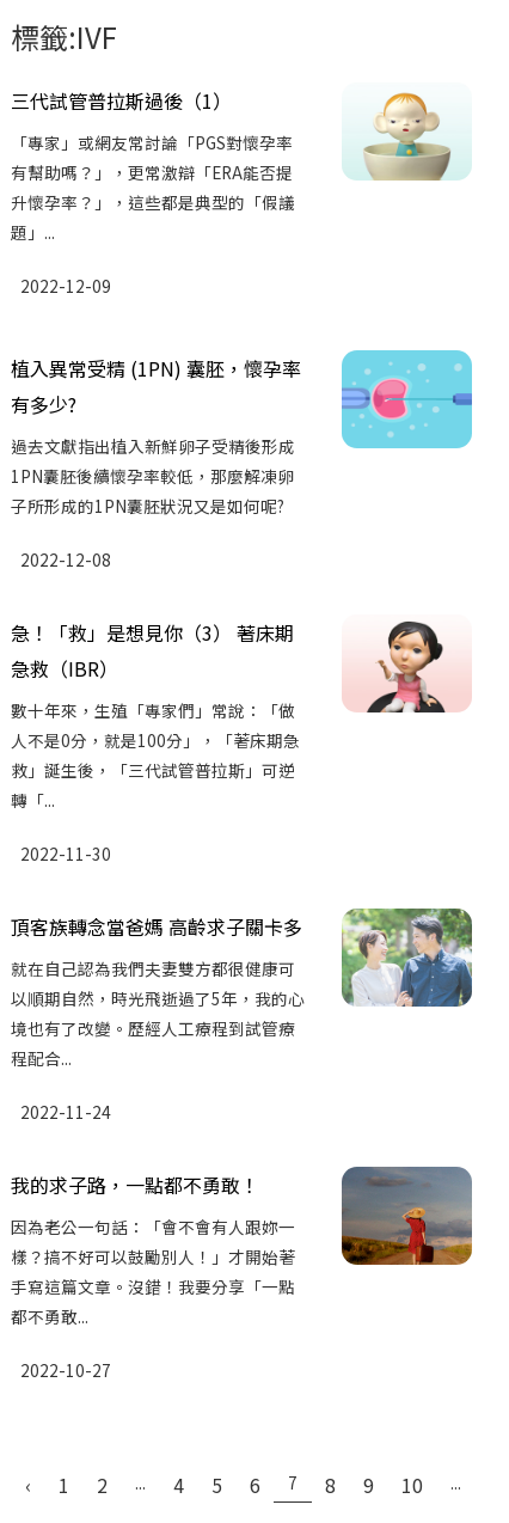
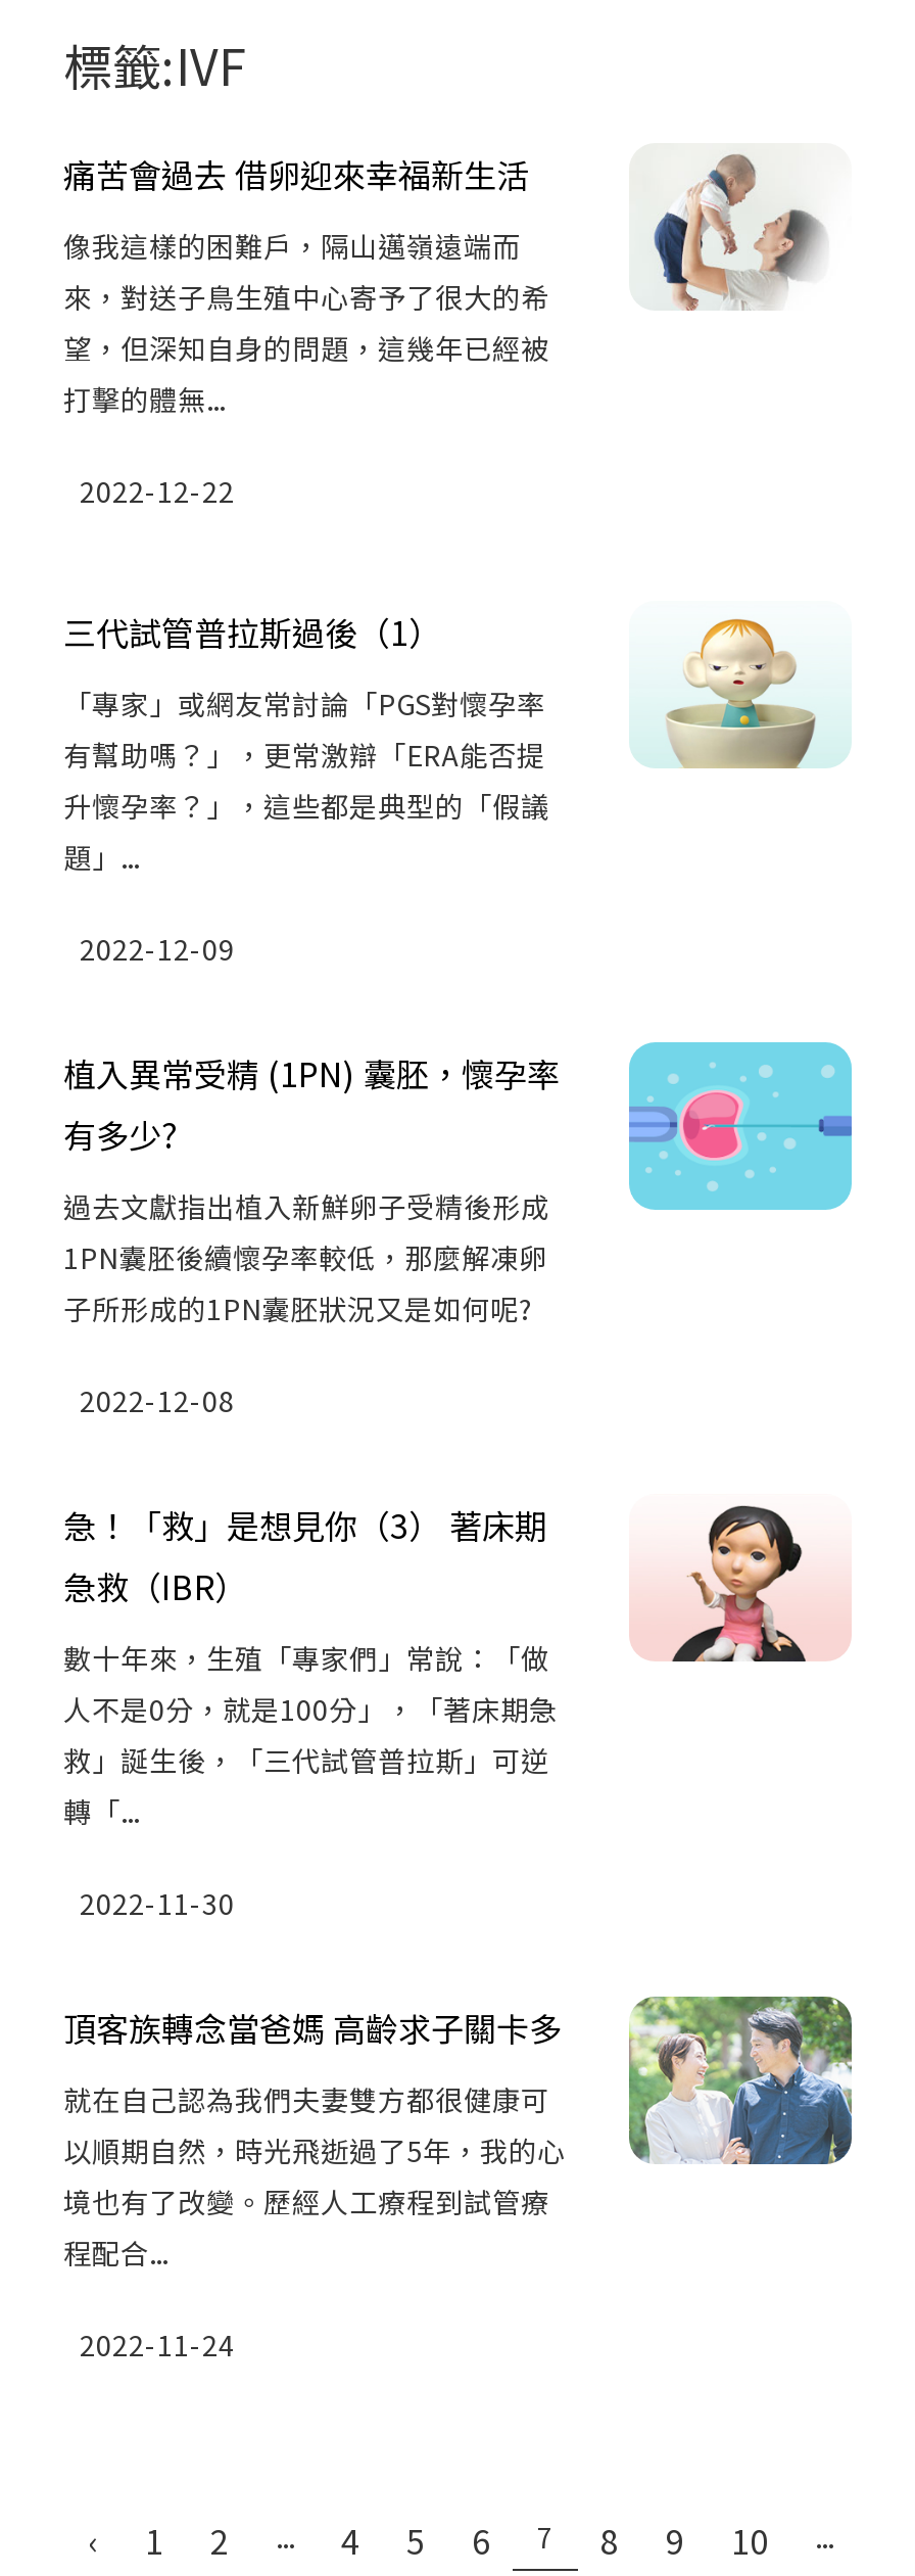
none -> [63,149,549,511] 痛苦會過去 借卵迎來幸福新生活 | 像我這樣的困難戶，隔山邁嶺遠端而 | 來，對送子鳥生殖中心寄予了很大的希 | 望，但深知自身的問題，這幾年已經被 | 打擊的體無... | 2022-12-22
none -> [652,149,825,311] [image]
moved [11,86,295,298] -> [63,607,549,969]: 三代試管普拉斯過後（1） | 「專家」或網友常討論「PGS對懷孕率 | 有幫助嗎？」，更常激辯「ERA能否提 | 升懷孕率？」，這些都是典型的「假議 | 題」... | 2022-12-09
moved [11,354,474,1124] -> [63,1048,856,2364]: [image] | 植入異常受精 (1PN) 囊胚，懷孕率 | 有多少? | ... | 程配合... | 2022-11-24
[11,1166,473,1382] [image] | 我的求子路，一點都不勇敢！ | 因為老公一句話：「會不會有人跟妳一 | 樣？搞不好可以鼓勵別人！」才開始著 | 手寫這篇文章。沒錯！我要分享「一點 | 都不勇敢... | 2022-10-27 -> none

